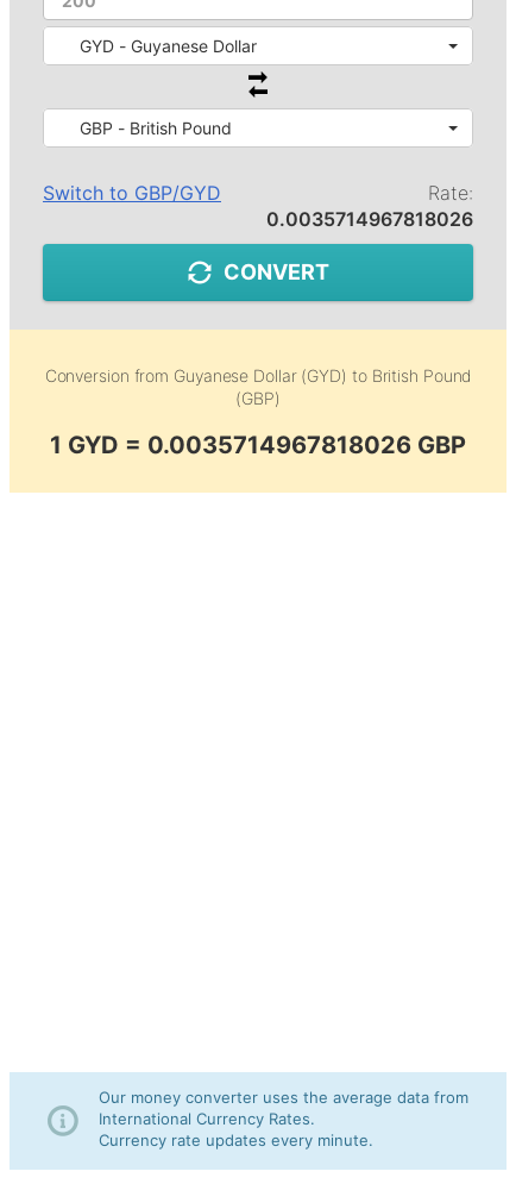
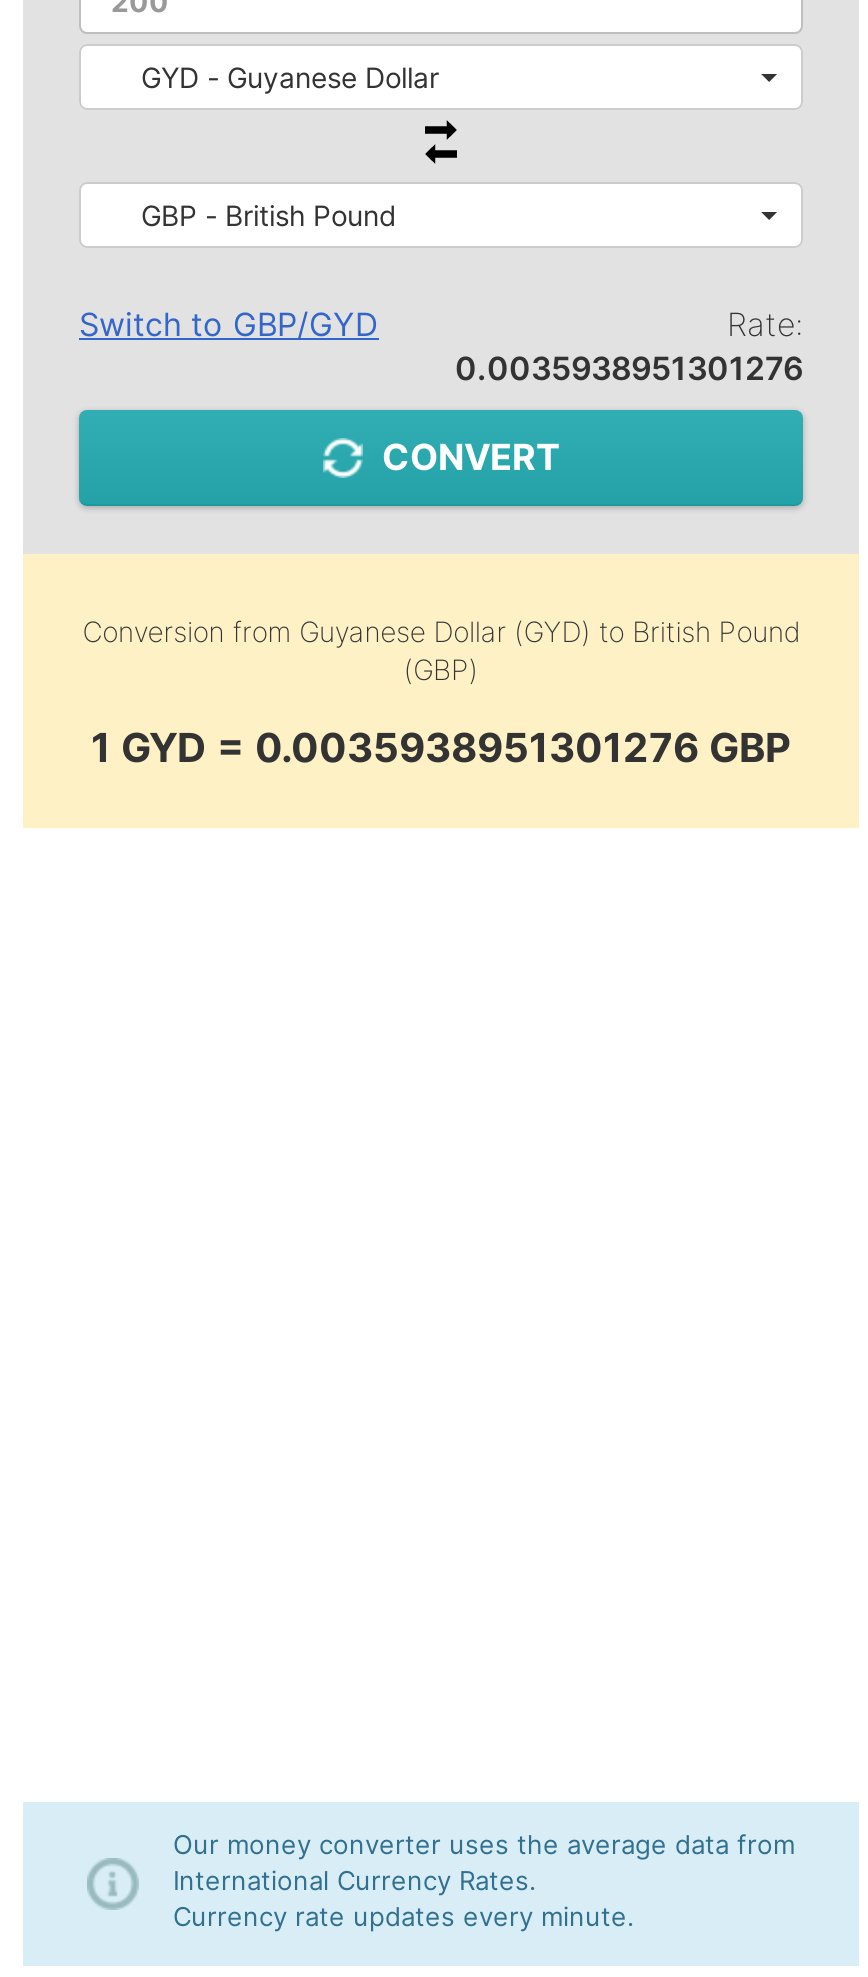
[266,207,473,231] 0.0035714967818026 -> [455,348,803,388] 0.0035938951301276
[50,431,466,459] 1 GYD = 0.0035714967818026 GBP -> [91,724,791,772] 1 GYD = 0.0035938951301276 GBP

